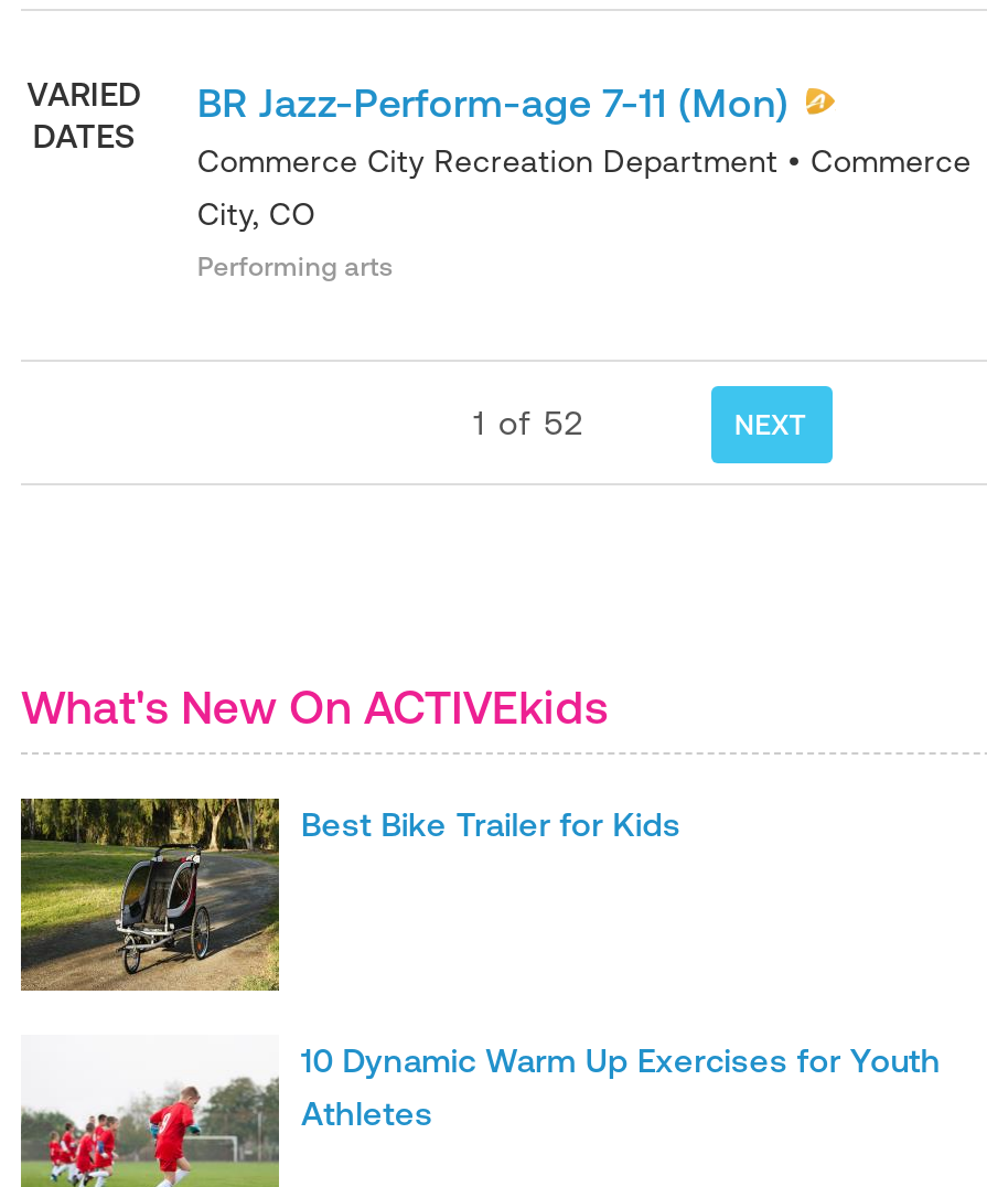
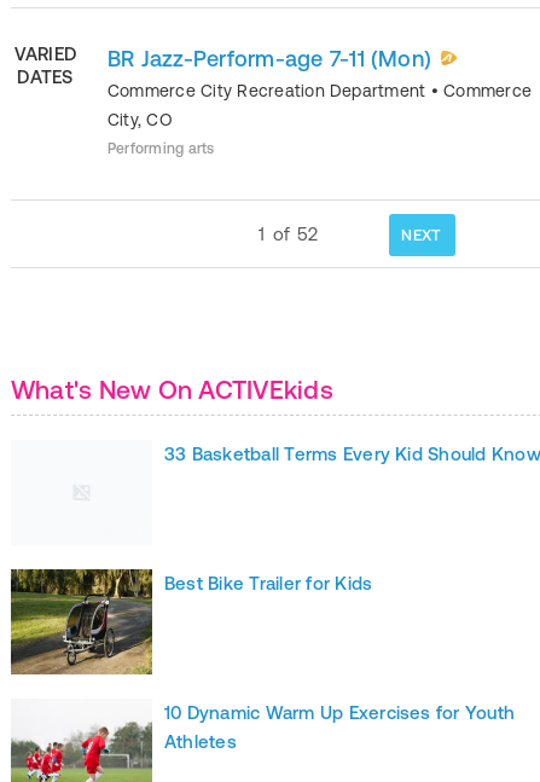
none -> [164,443,540,464] 33 Basketball Terms Every Kid Should Know

